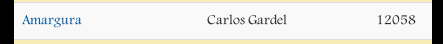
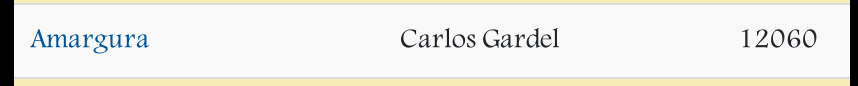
[376,11,416,29] 12058 -> [738,22,818,58] 12060

